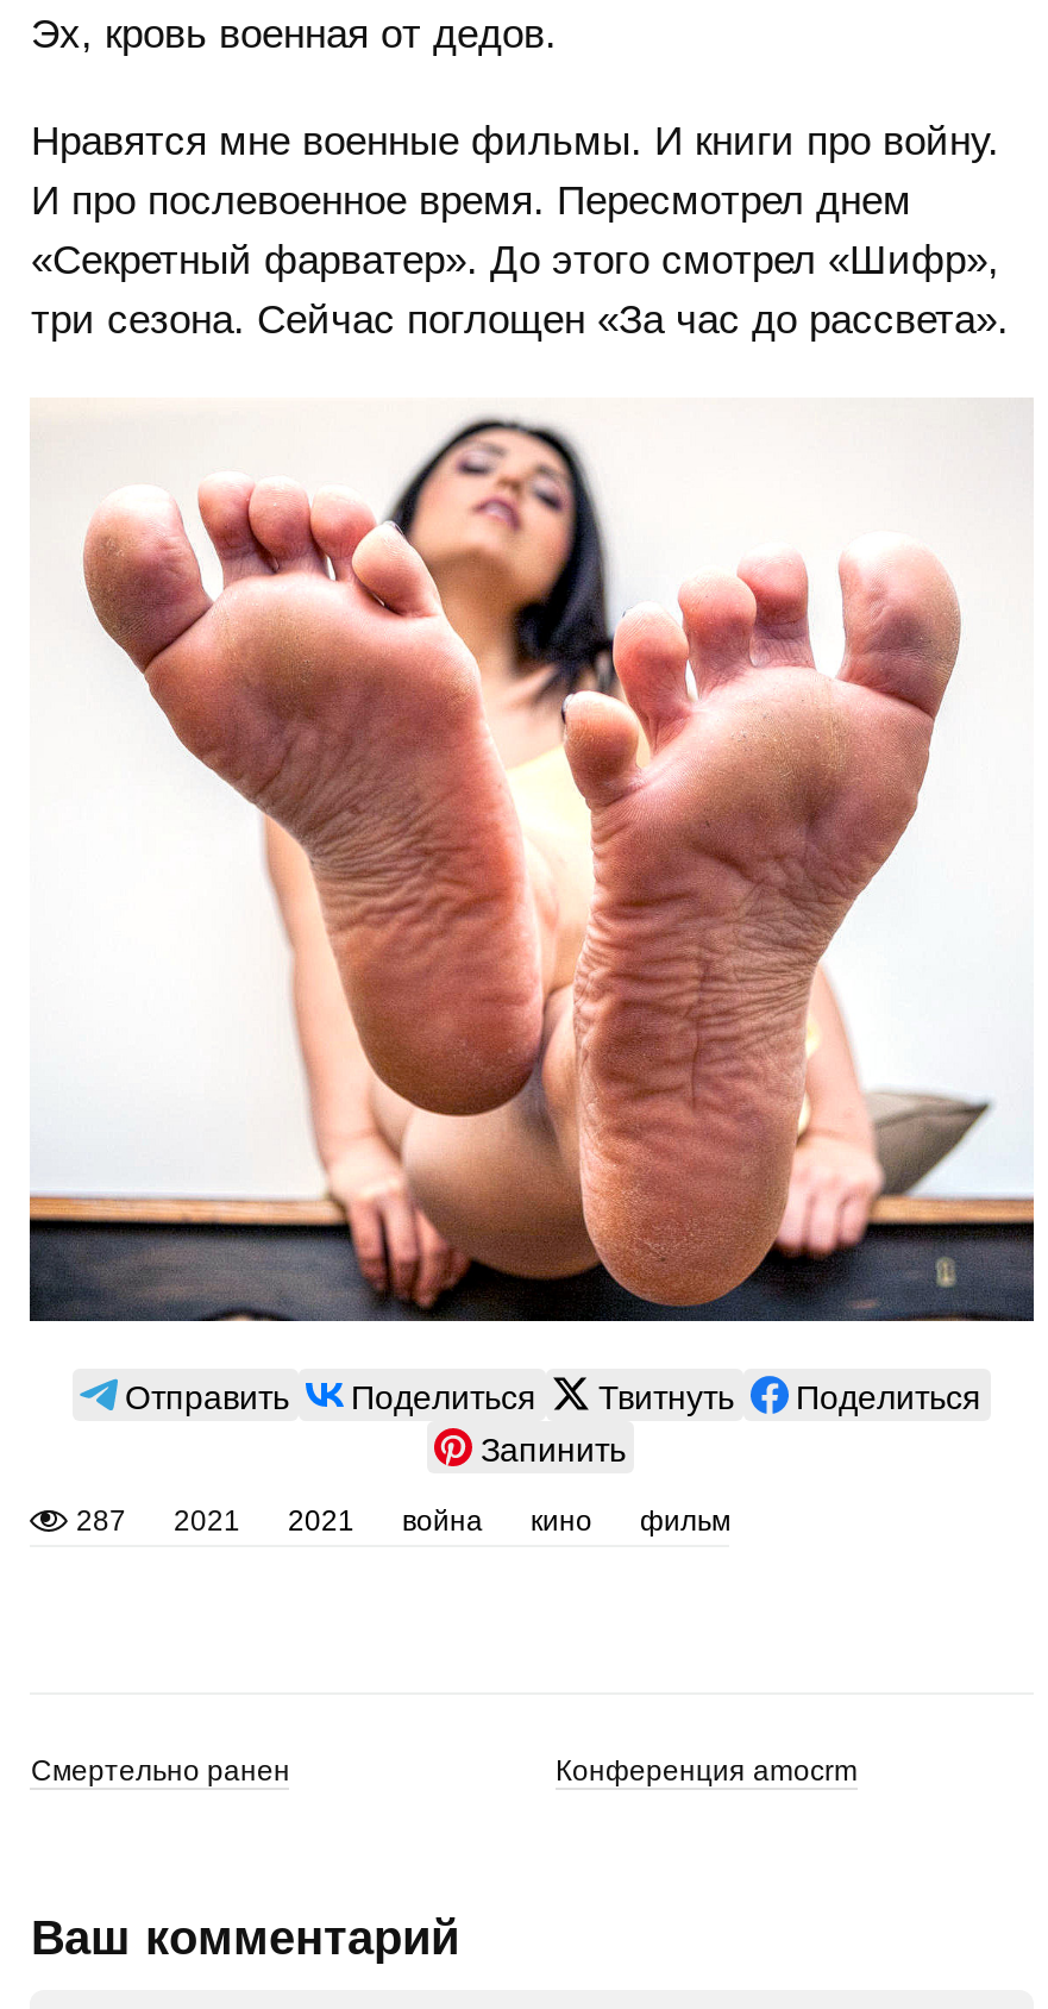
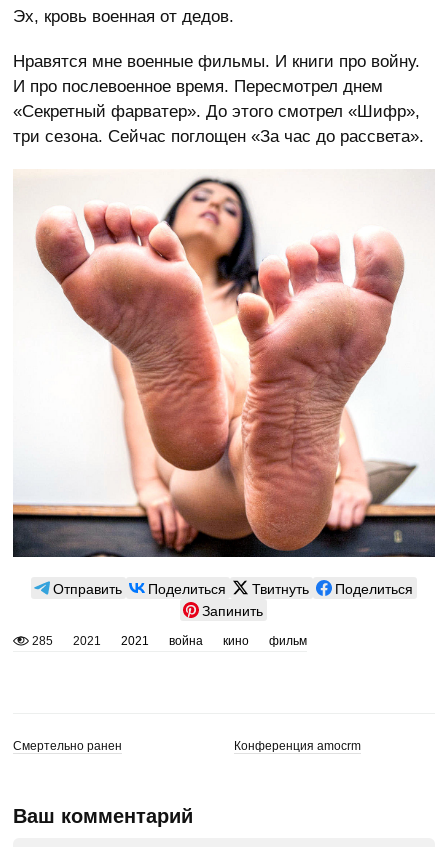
[69,1504,730,1538] 287 2021 2021 война кино фильм -> [29,634,307,648] 285 2021 2021 война кино фильм

